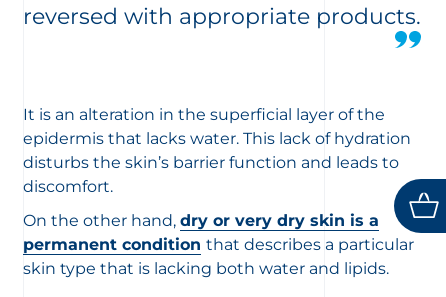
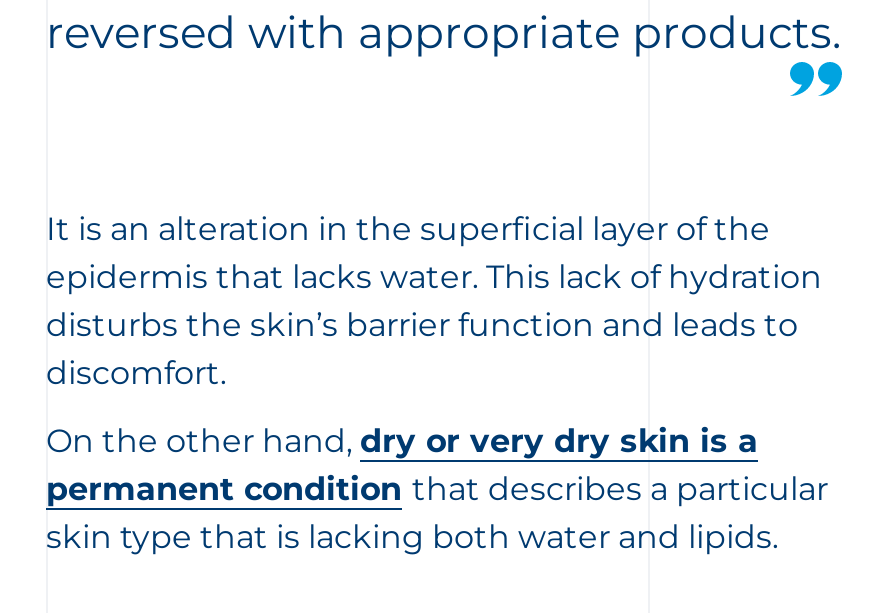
[393,178,443,234] [image] -> none

